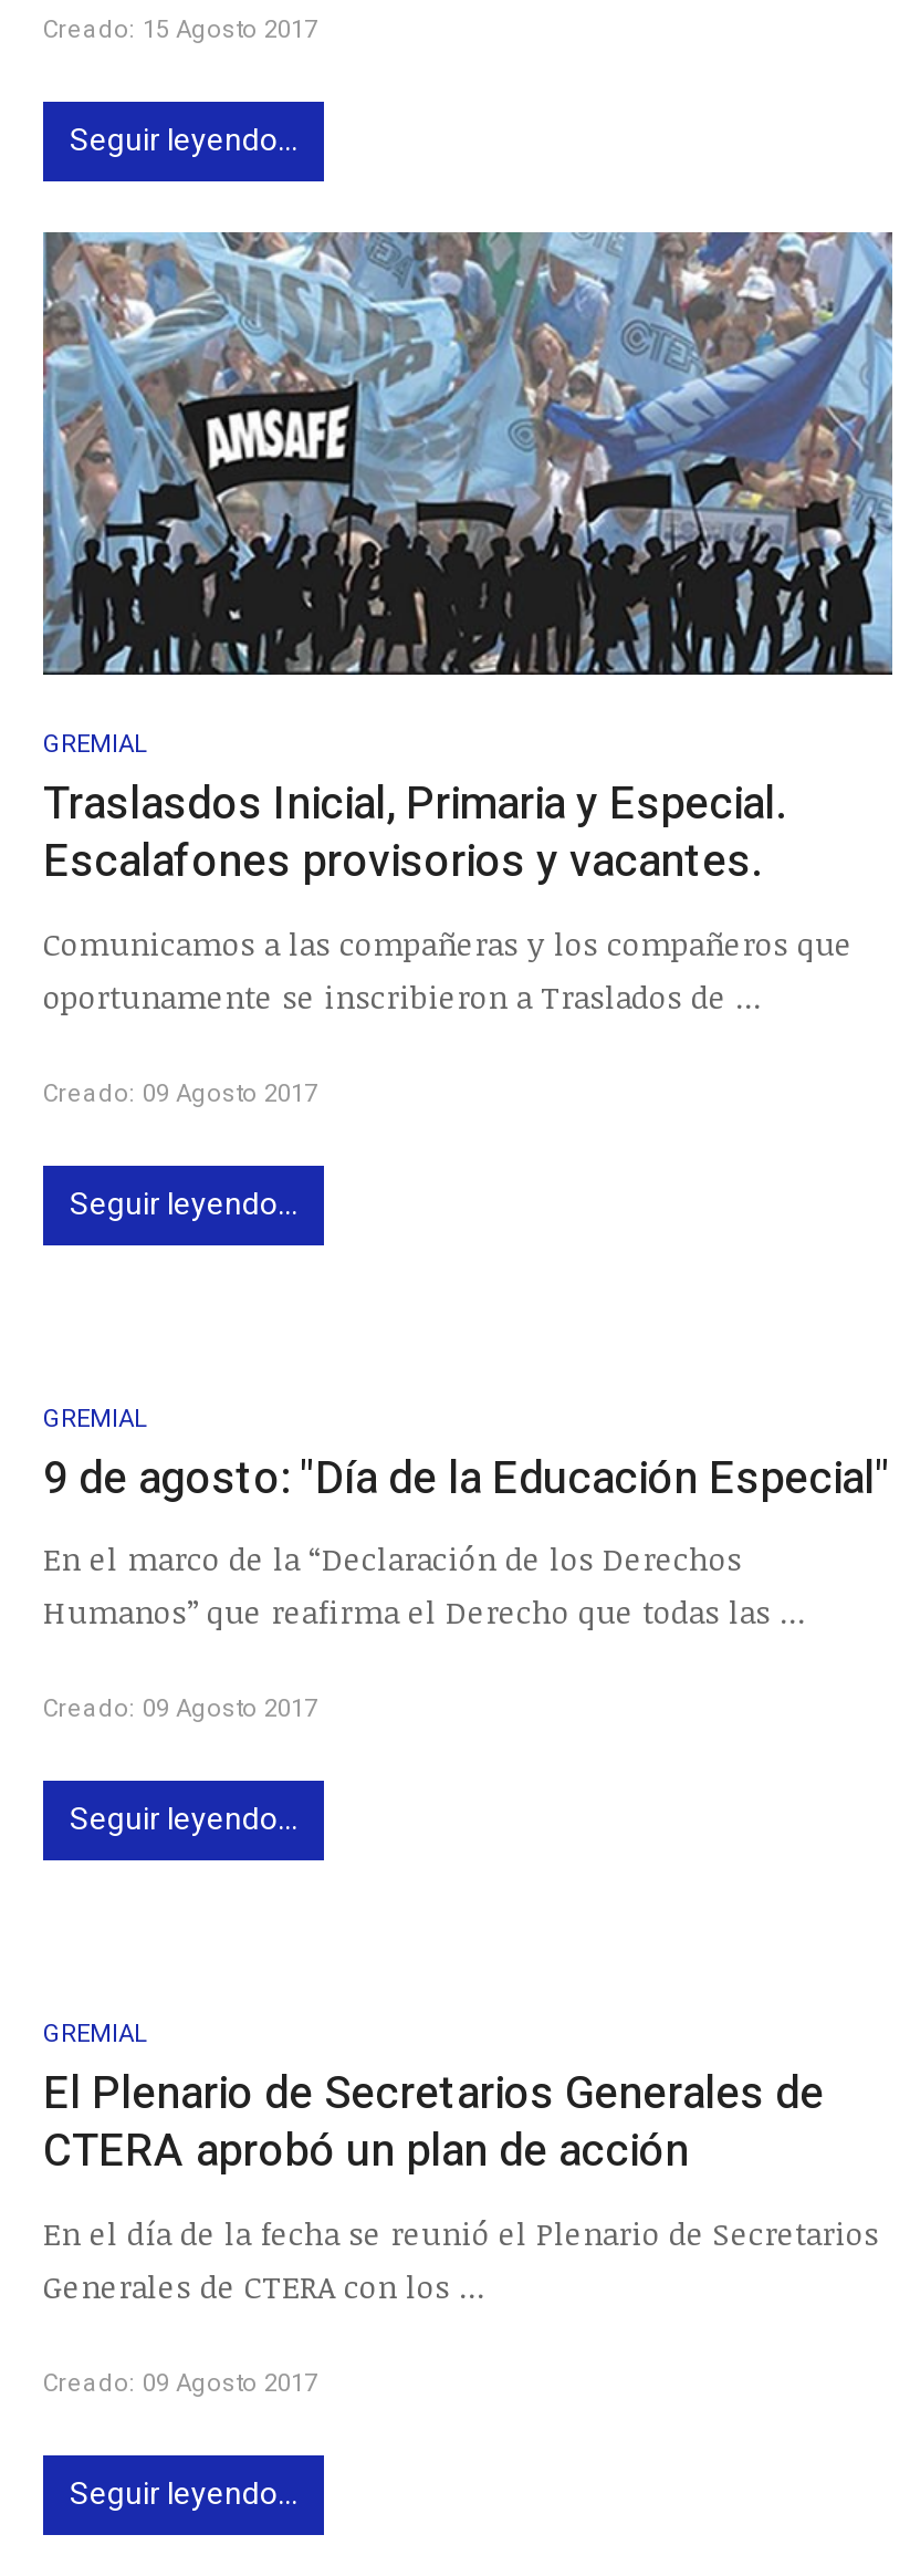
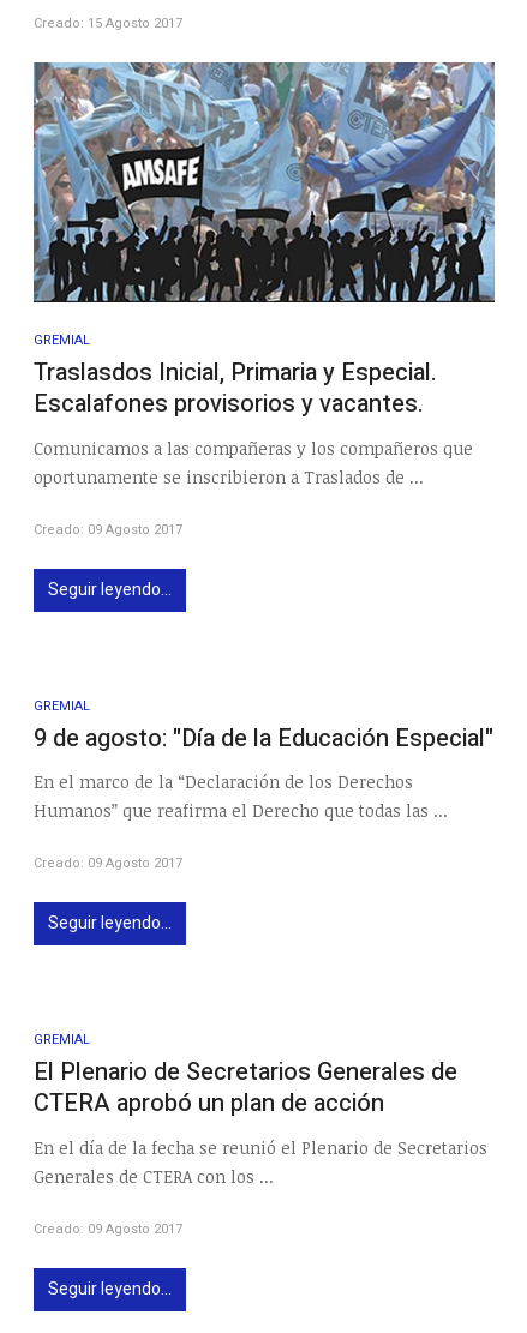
[70,118,297,164] Seguir leyendo... -> none

